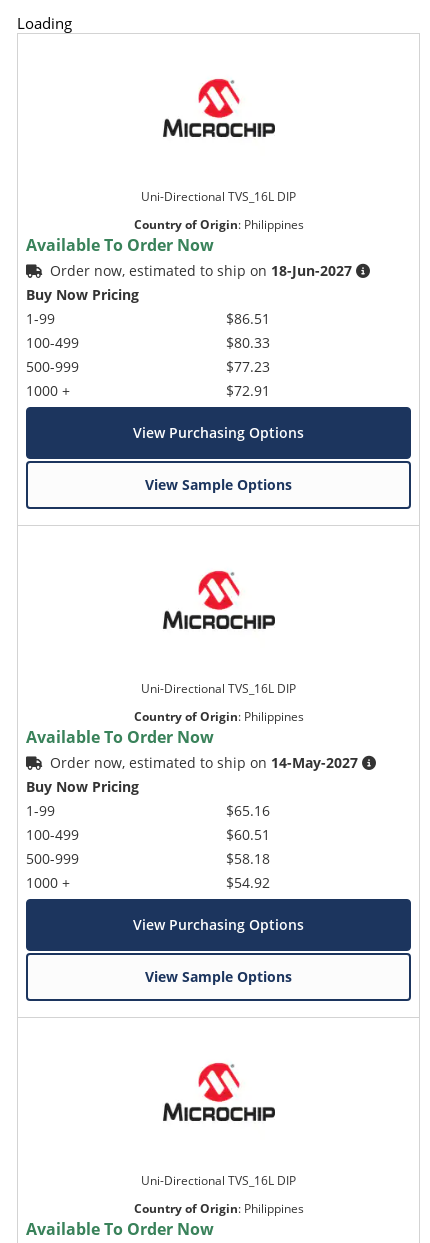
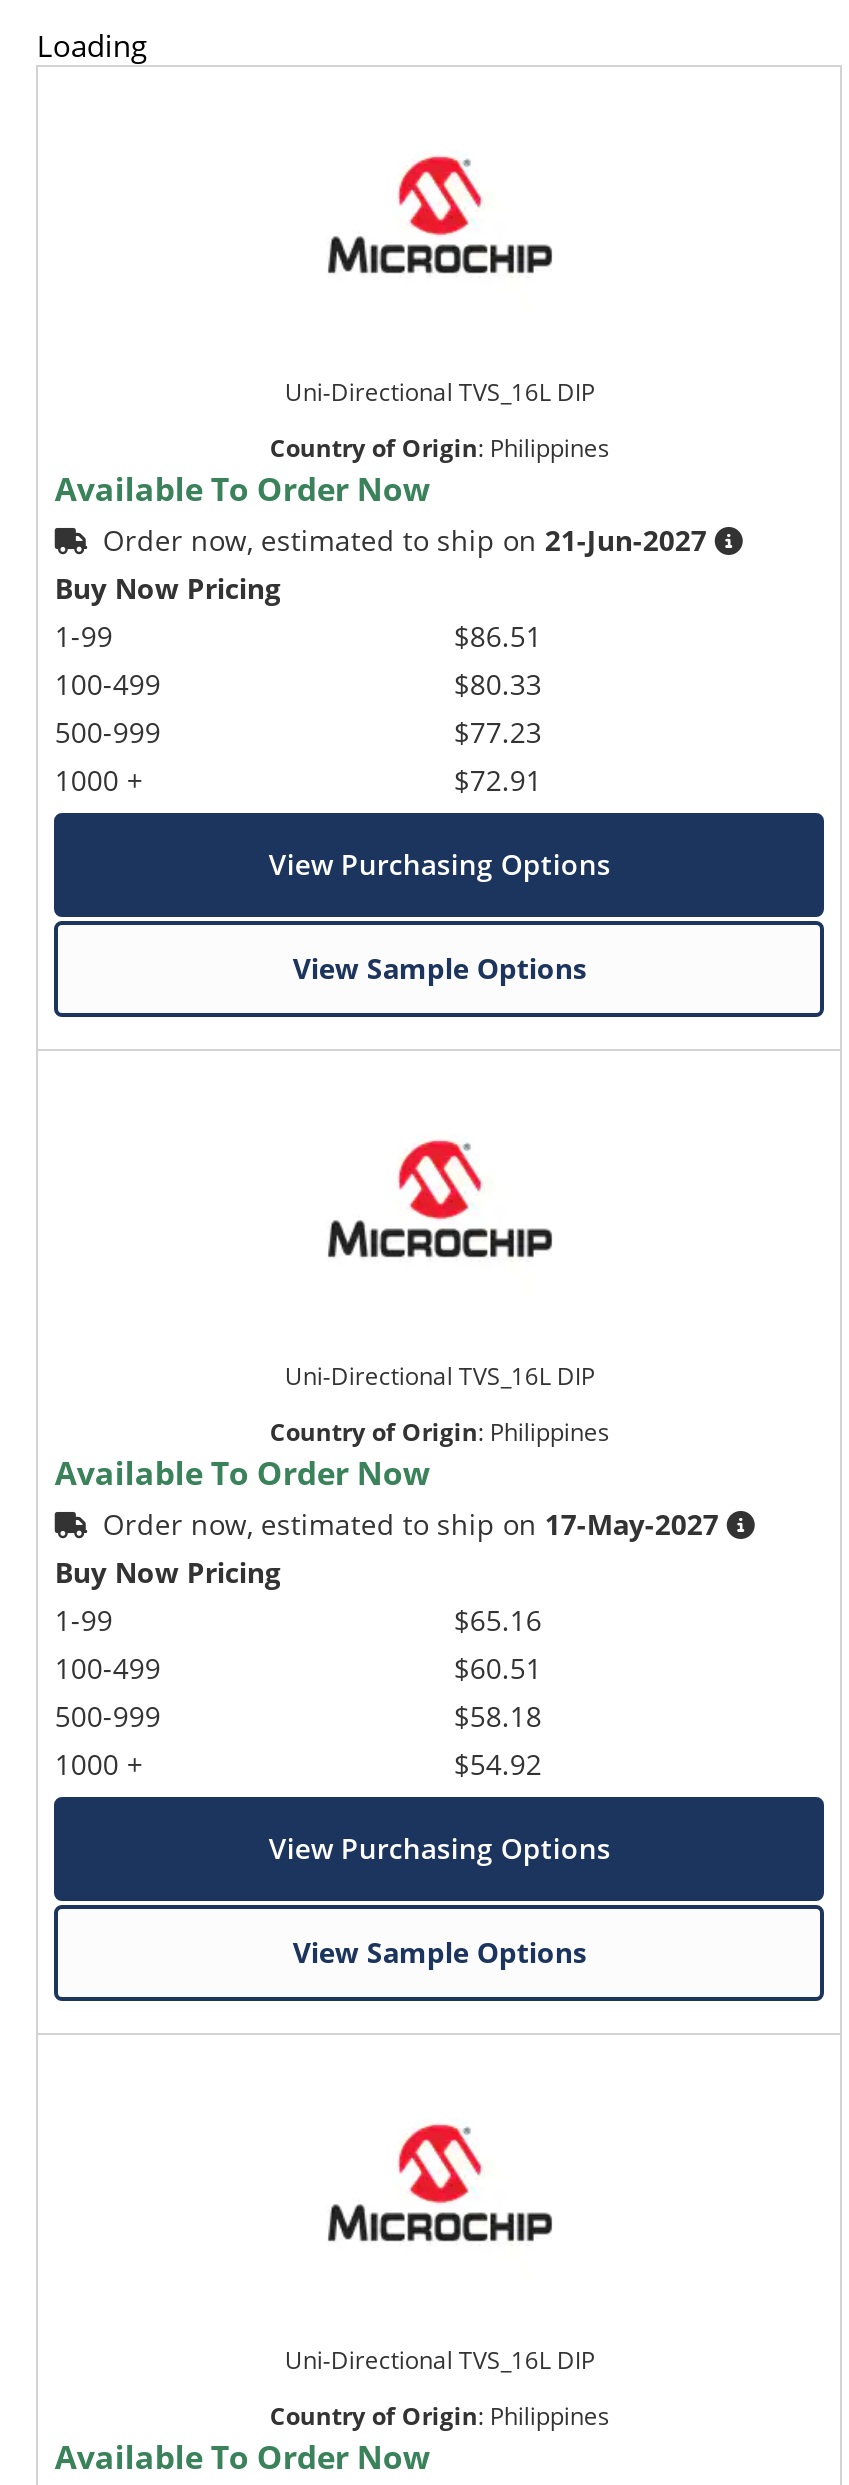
[50,261,352,280] Order now, estimated to ship on 18-Jun-2027 -> [103,521,707,559] Order now, estimated to ship on 21-Jun-2027
[50,753,358,772] Order now, estimated to ship on 14-May-2027 -> [103,1505,719,1543] Order now, estimated to ship on 17-May-2027

